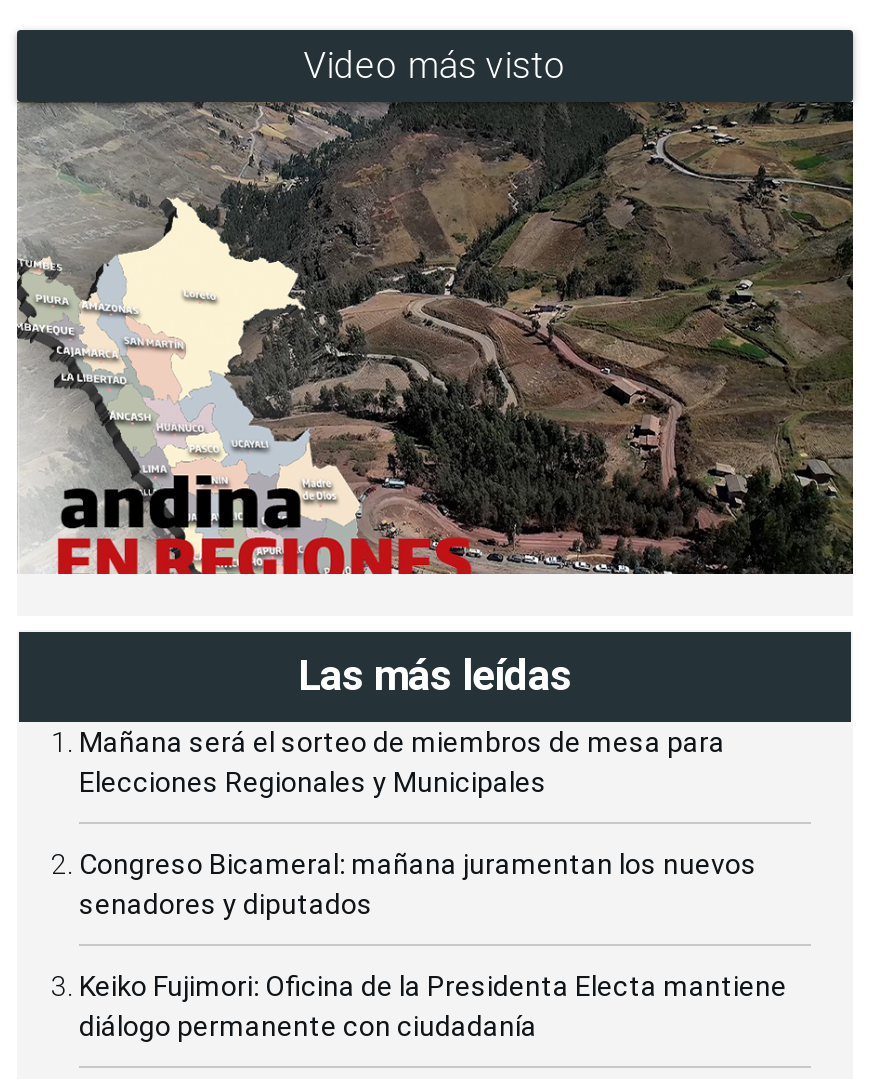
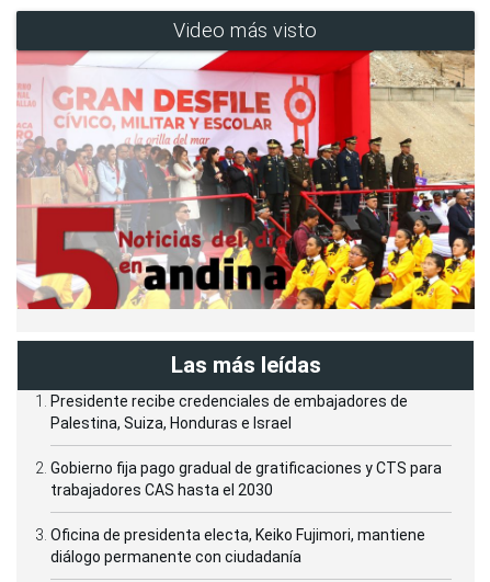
[15,102,855,576] [image] -> [16,49,476,310] [image]
[79,725,725,797] Mañana será el sorteo de miembros de mesa para | Elecciones Regionales y Municipales -> [50,392,408,431] Presidente recibe credenciales de embajadores de | Palestina, Suiza, Honduras e Israel
[79,847,757,919] Congreso Bicameral: mañana juramentan los nuevos | senadores y diputados -> [50,459,442,498] Gobierno fija pago gradual de gratificaciones y CTS para | trabajadores CAS hasta el 2030
[79,969,787,1001] Keiko Fujimori: Oficina de la Presidenta Electa mantiene -> [50,526,425,543] Oficina de presidenta electa, Keiko Fujimori, mantiene

